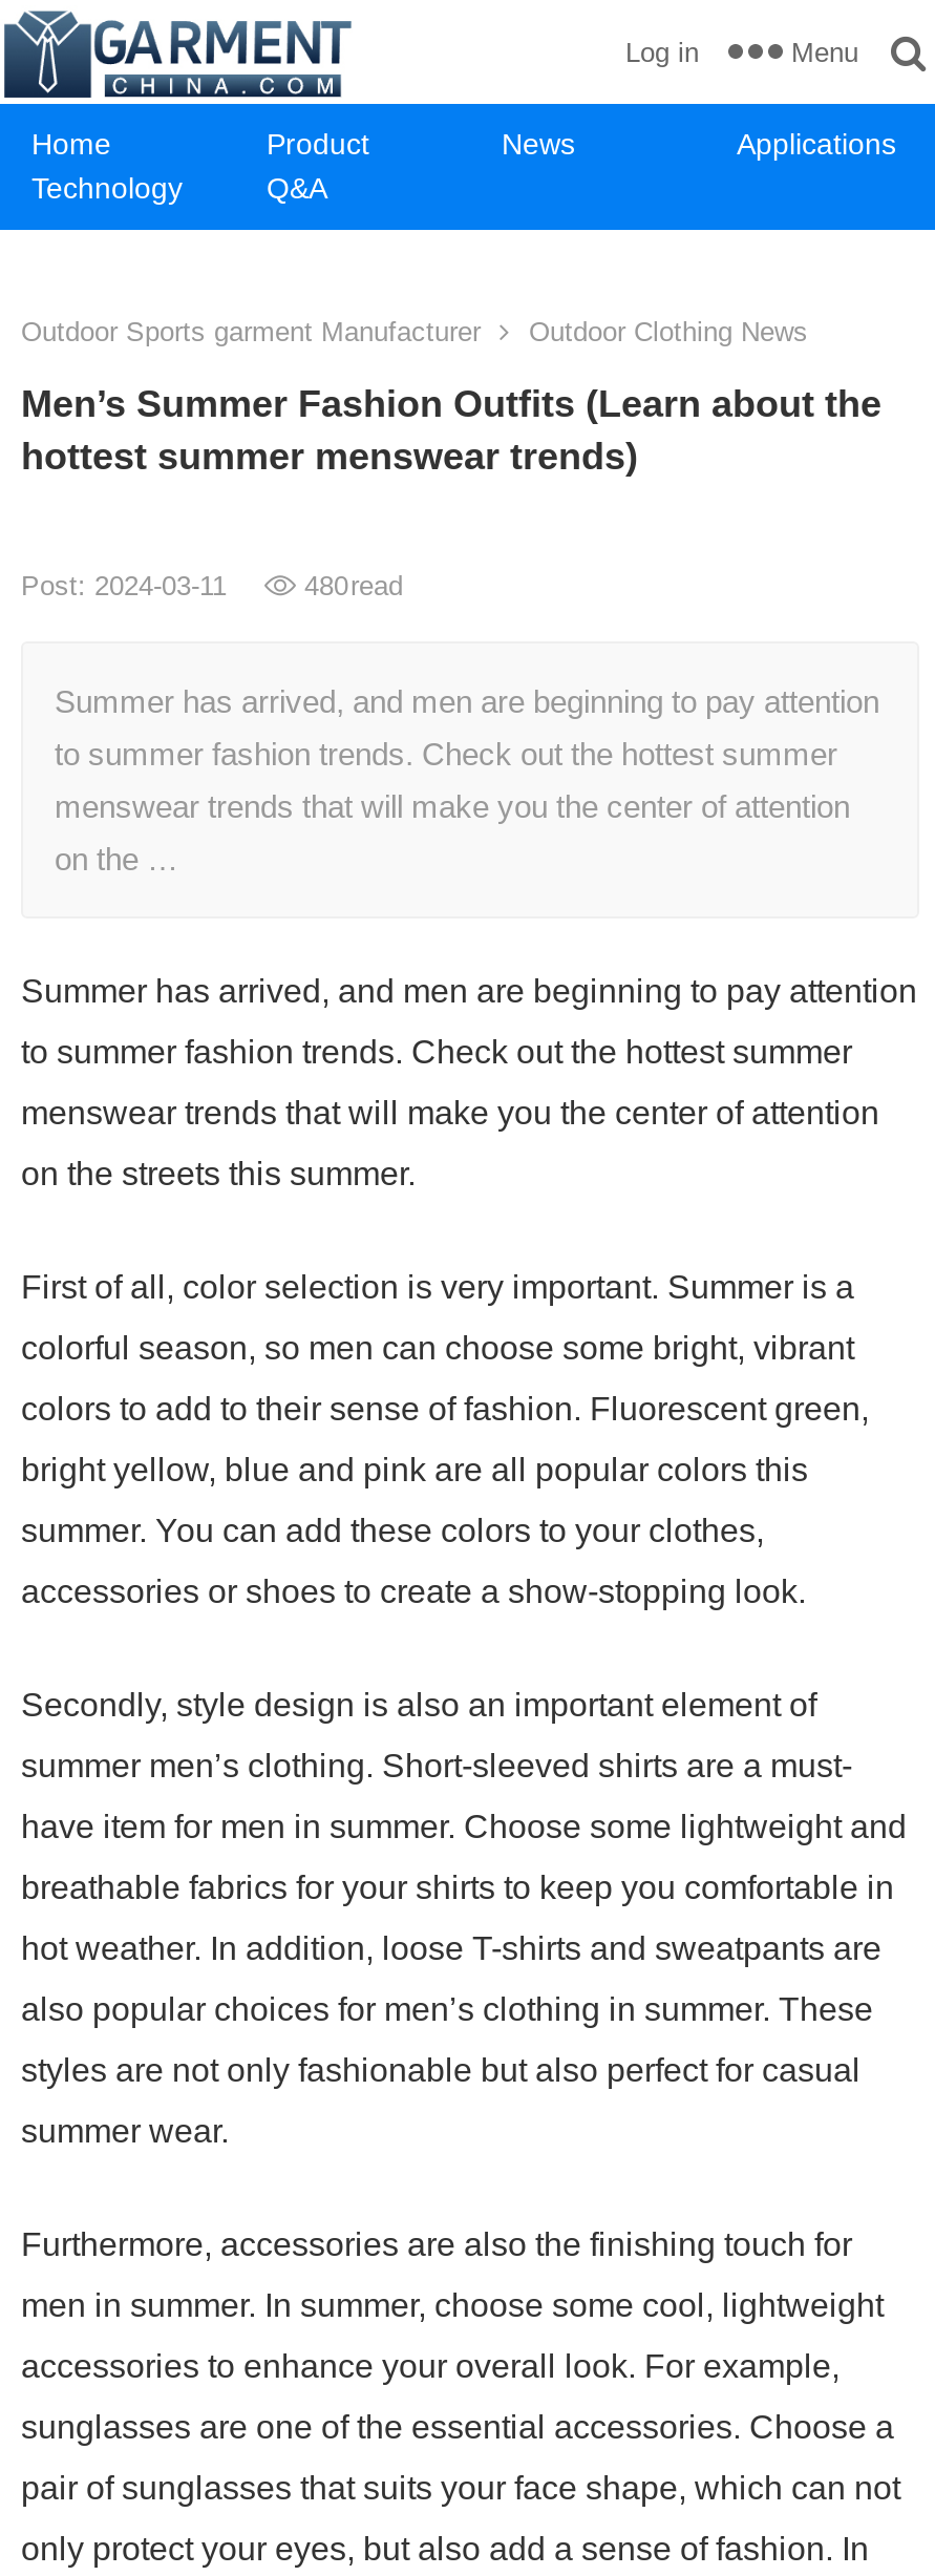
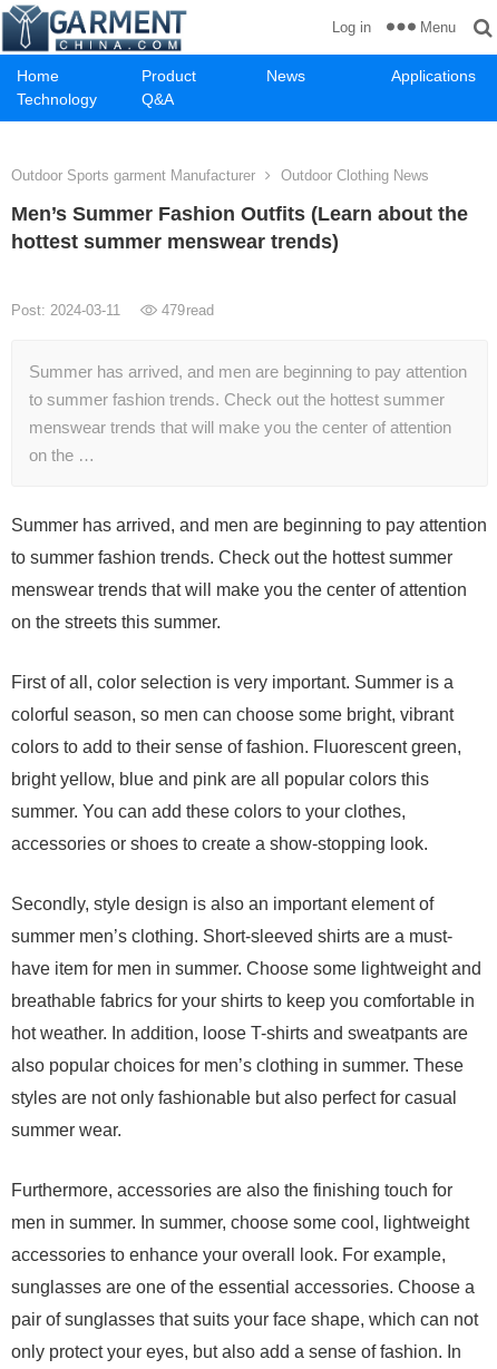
[21,570,403,601] Post: 2024-03-11 480read -> [11,302,214,319] Post: 2024-03-11 479read

